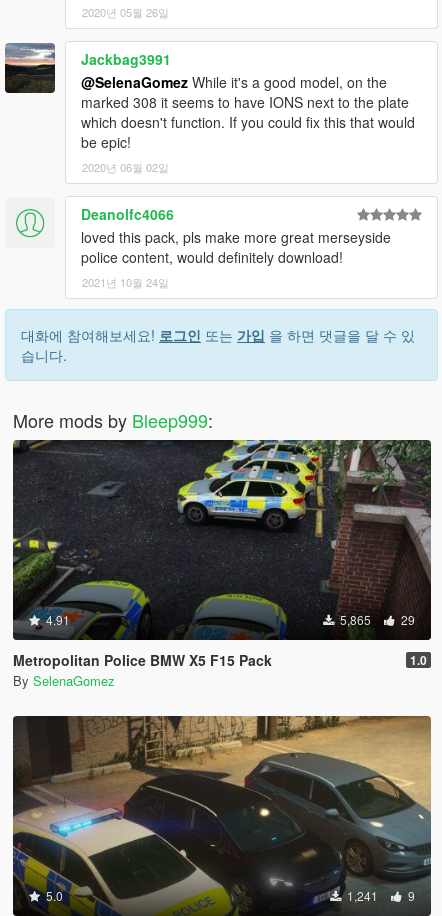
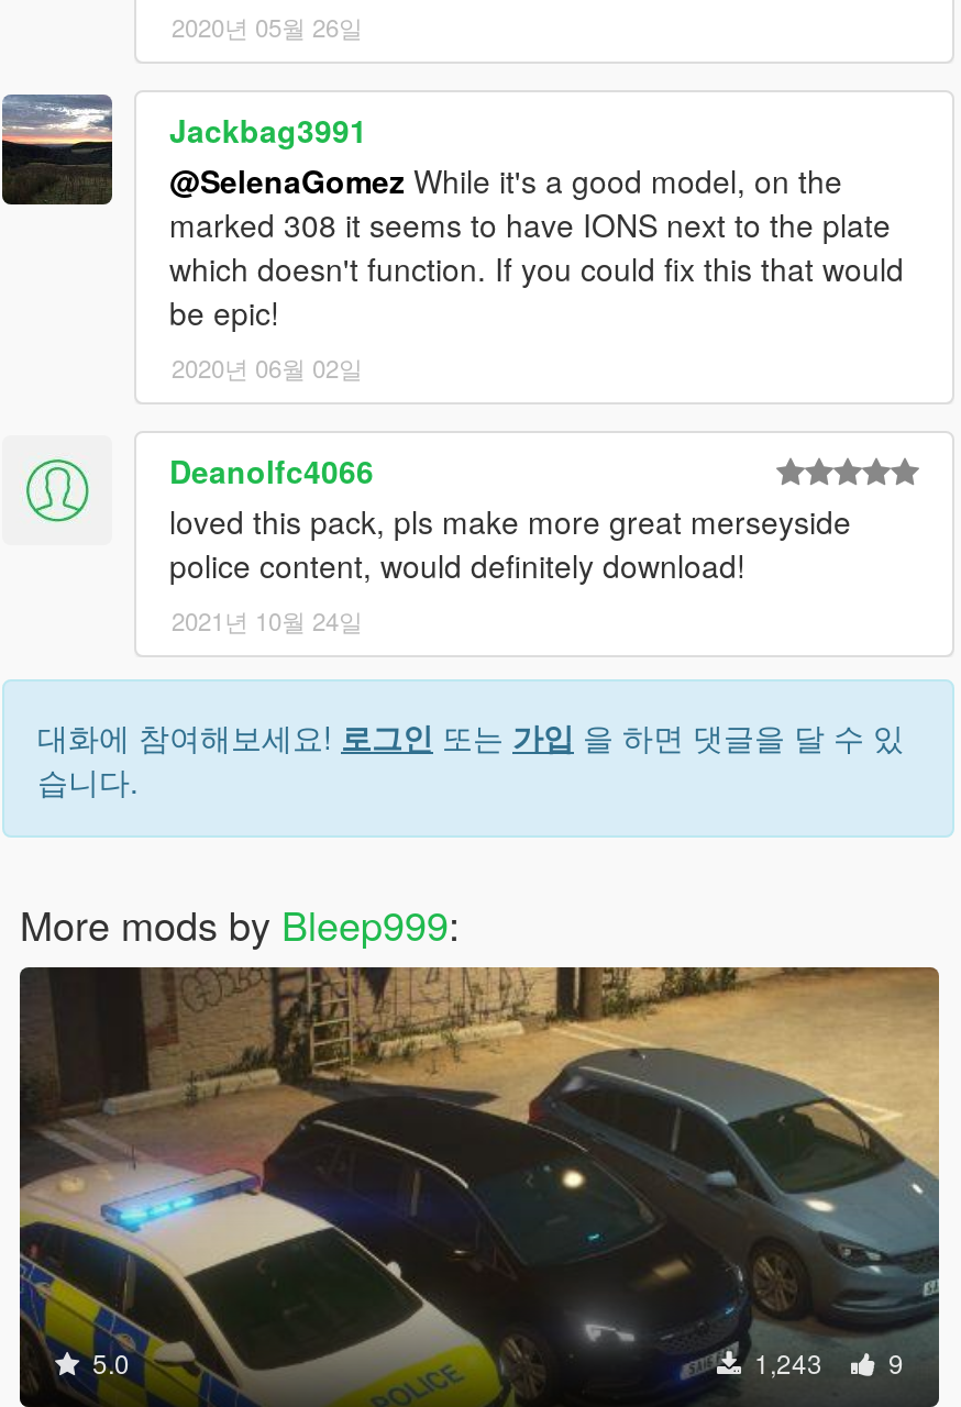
[12,439,432,690] [image] | 4.91 | 5,865 | 29 | Metropolitan Police BMW X5 F15 Pack | 1.0 | By SelenaGomez -> none
[344,887,415,904] 1,241 9 -> [748,1344,904,1382] 1,243 9

